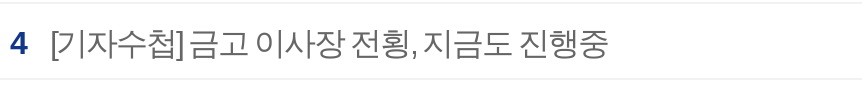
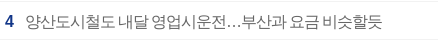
[50,26,608,60] [기자수첩] 금고 이사장 전횡, 지금도 진행중 -> [25,13,382,30] 양산도시철도 내달 영업시운전…부산과 요금 비슷할듯

